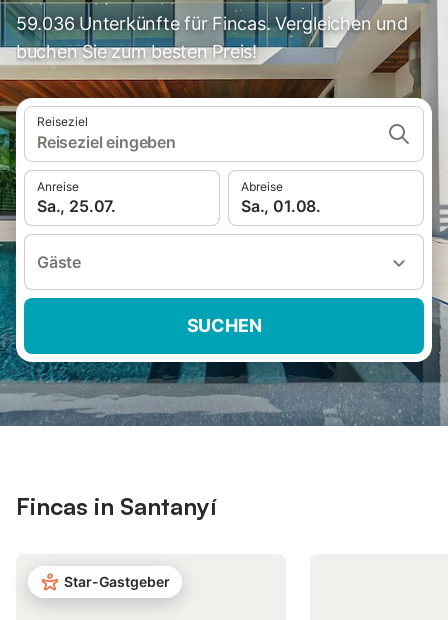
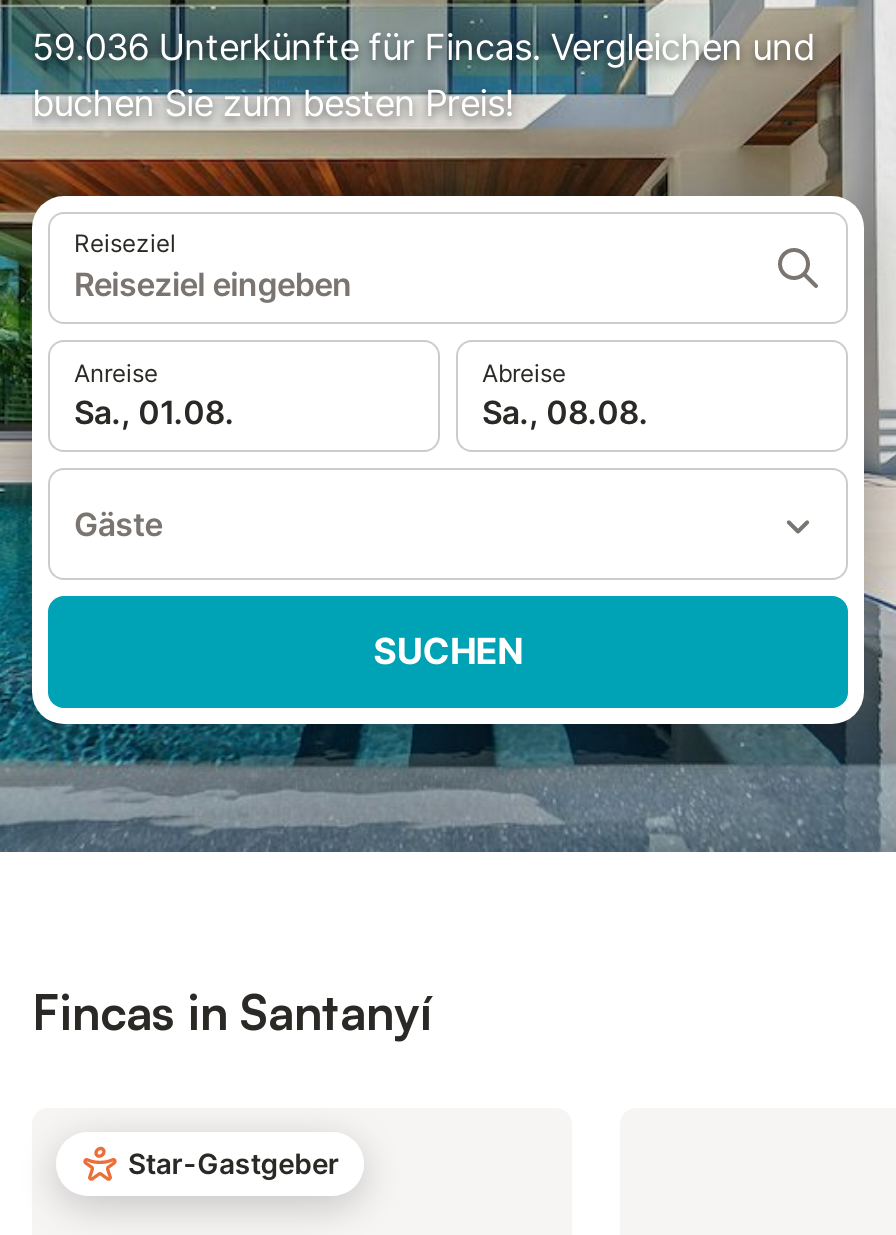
[37,196,116,216] Sa., 25.07. -> [74,392,234,432] Sa., 01.08.
[241,196,321,216] Sa., 01.08. -> [482,392,648,432] Sa., 08.08.

